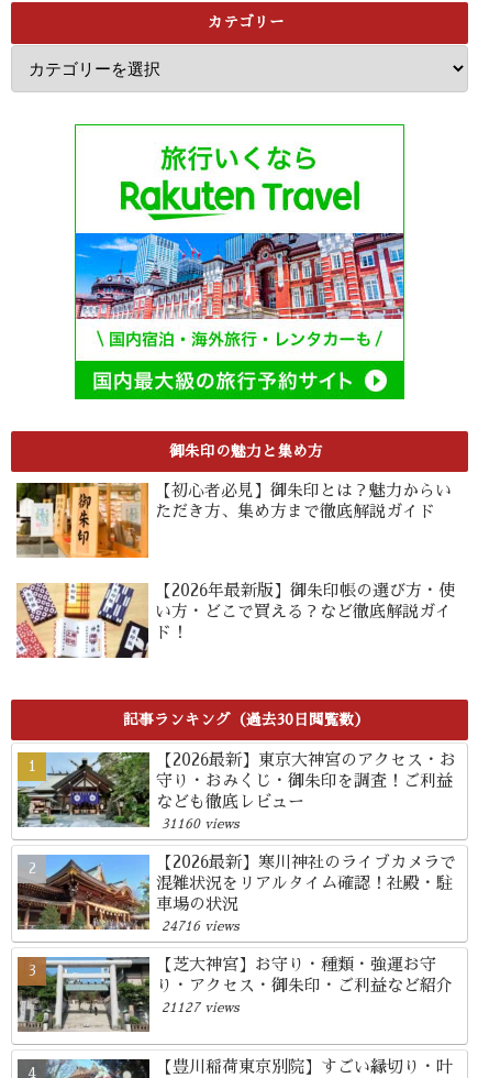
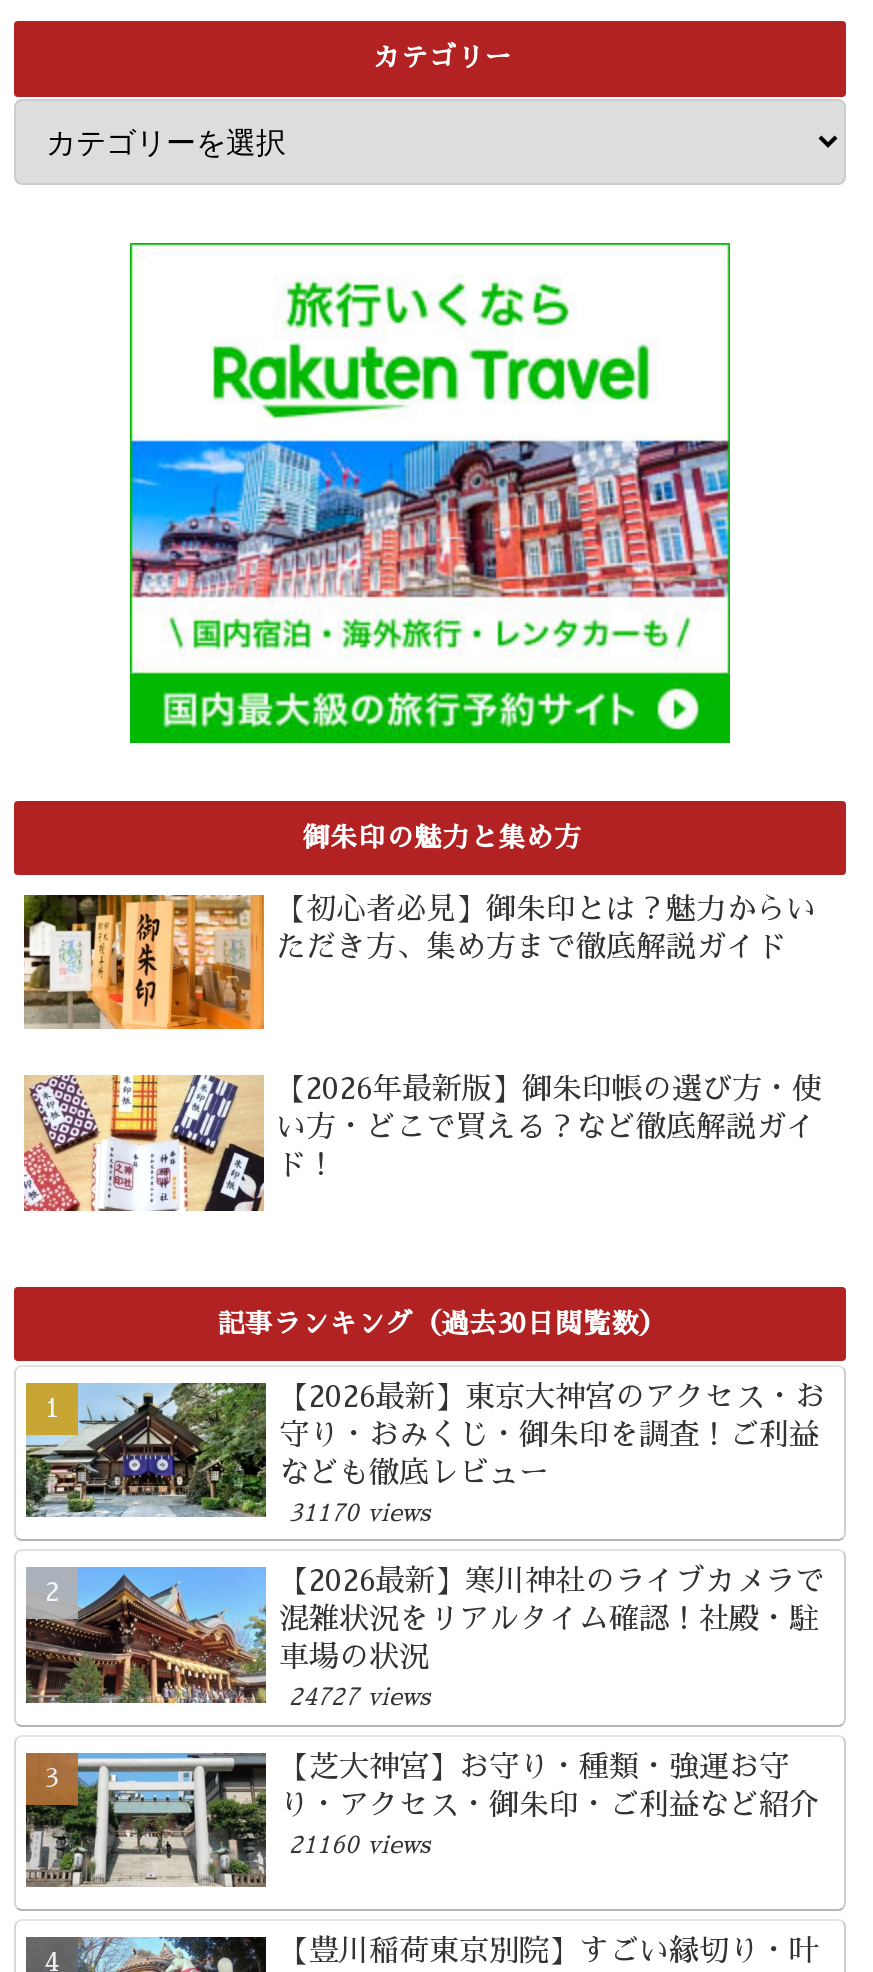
[162,817,240,830] 31160 views -> [289,1500,431,1524] 31170 views
[162,919,240,932] 24716 views -> [289,1685,431,1709] 24727 views
[162,1001,240,1014] 21127 views -> [289,1832,431,1856] 21160 views

